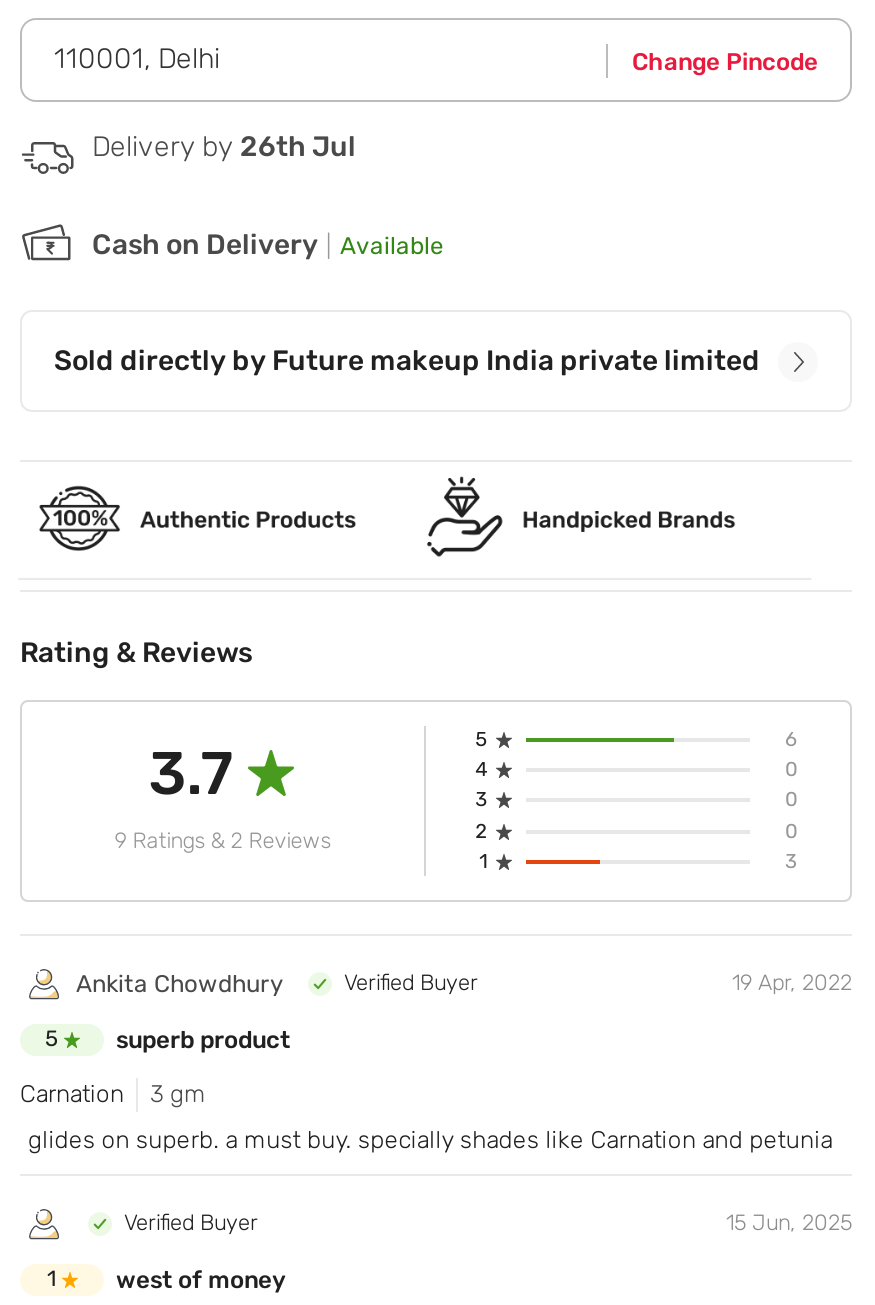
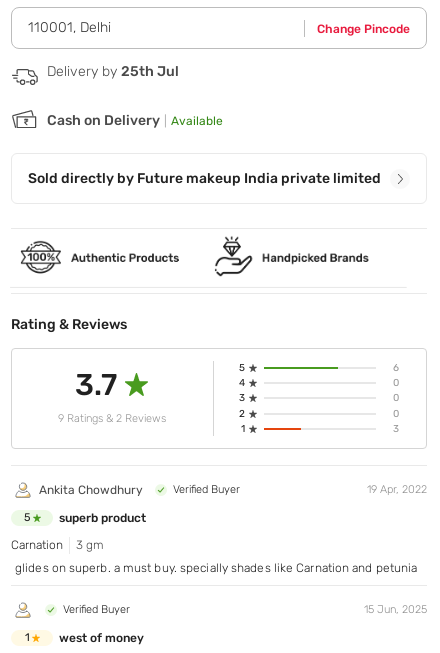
[92,130,356,164] Delivery by 26th Jul -> [47,63,179,80] Delivery by 25th Jul

